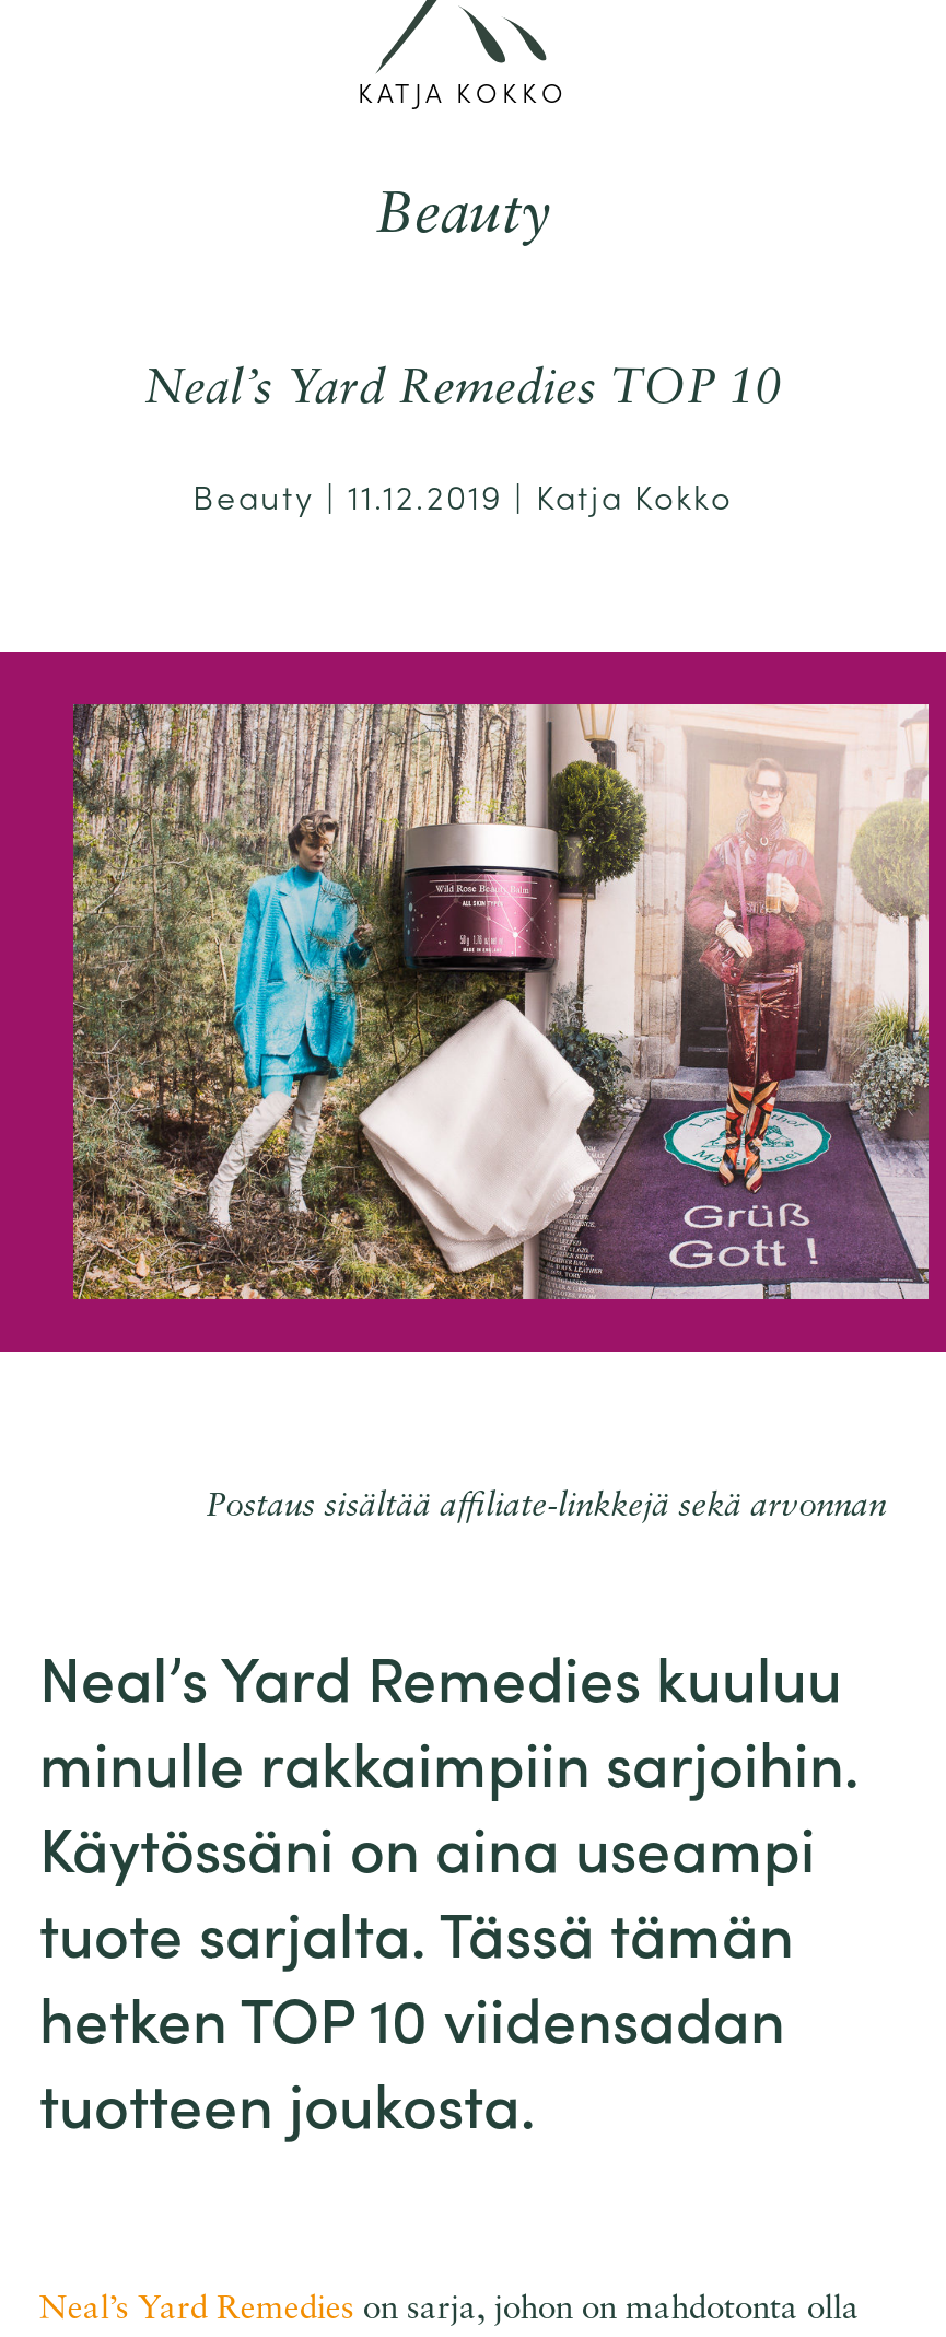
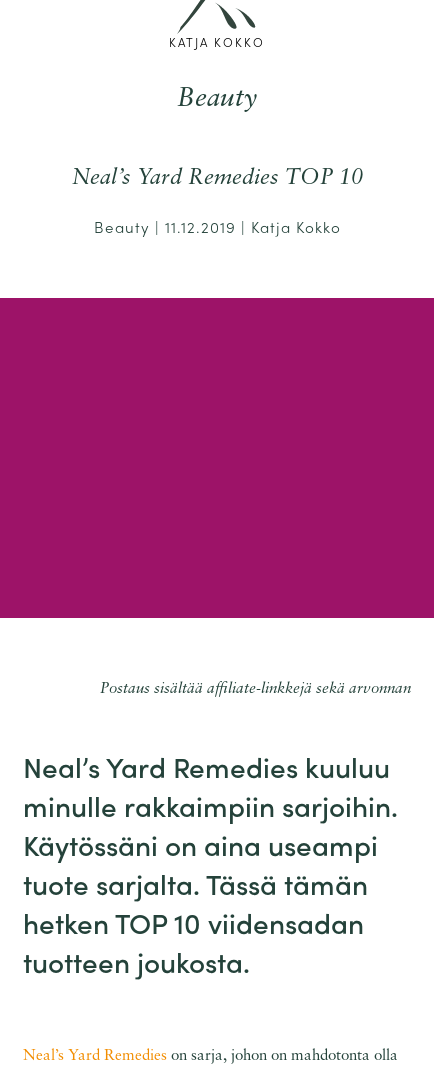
[71,702,931,1301] [image] -> none

